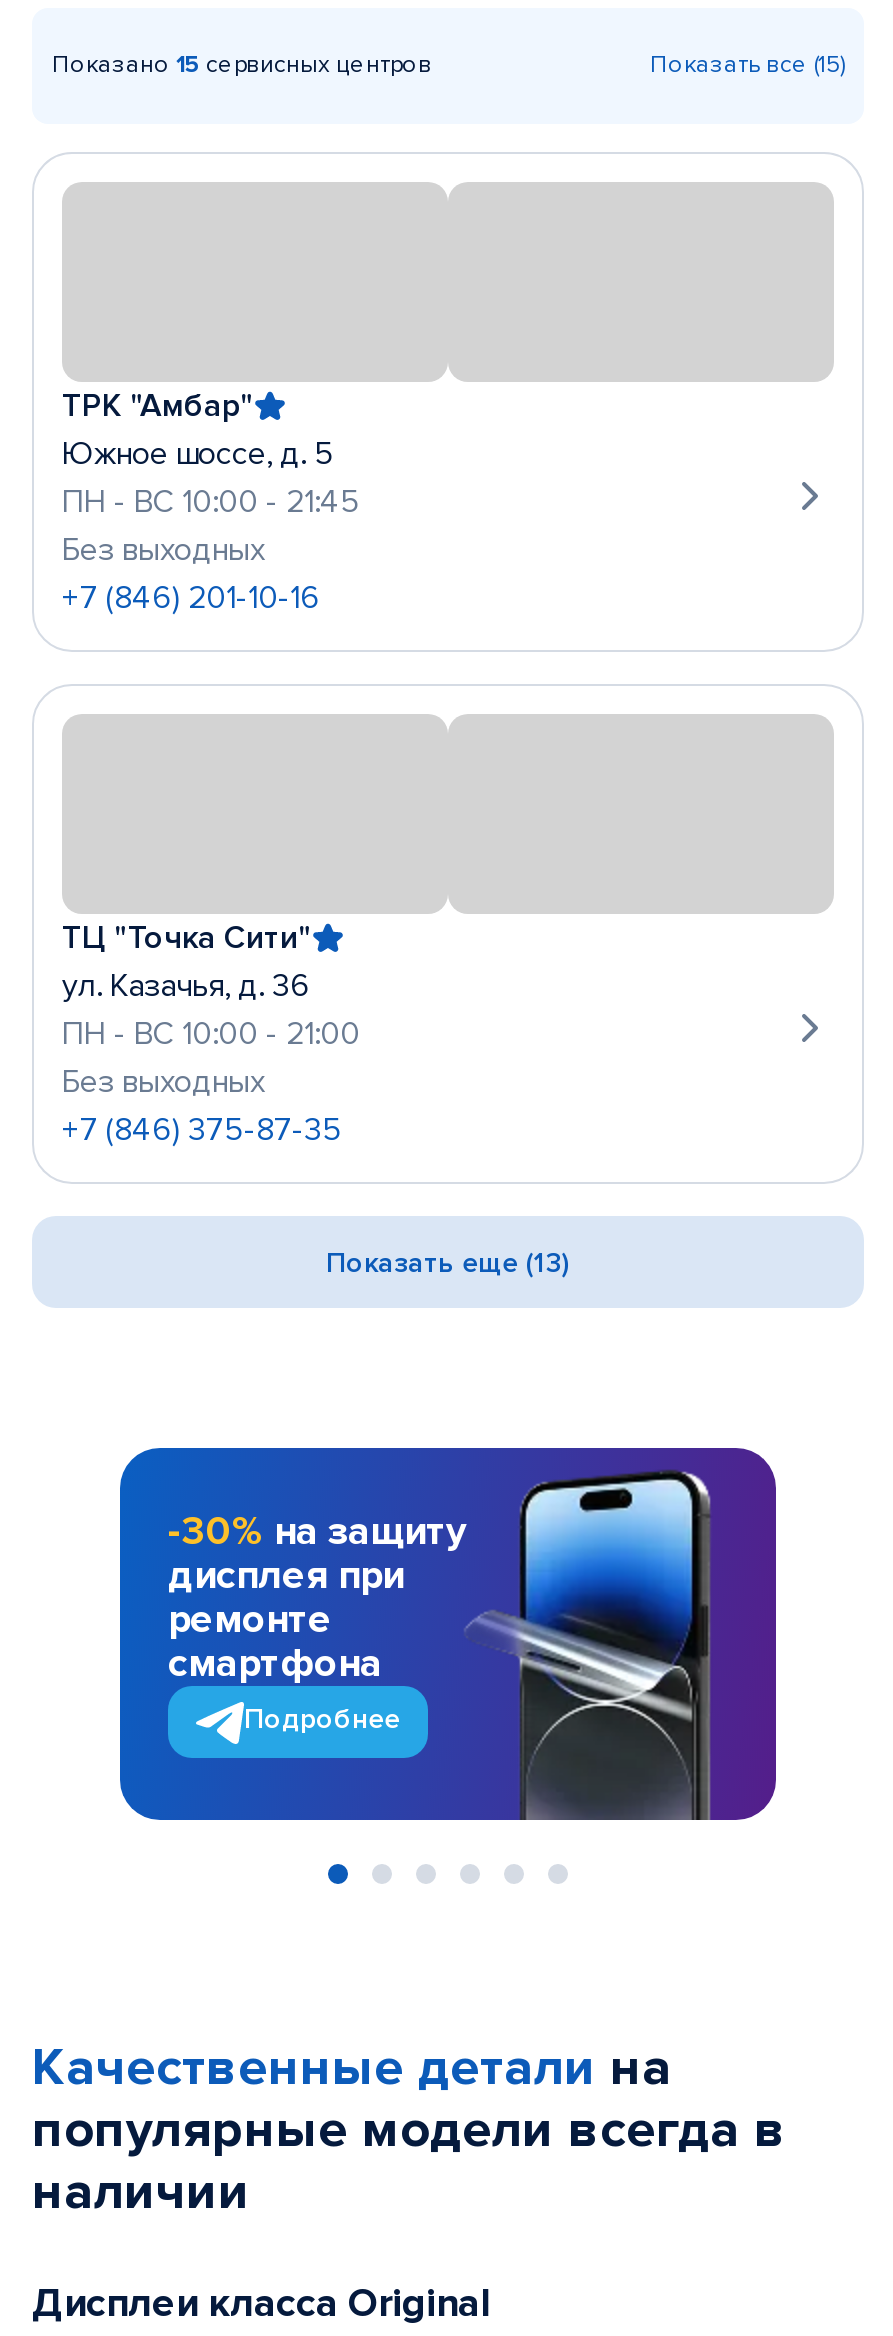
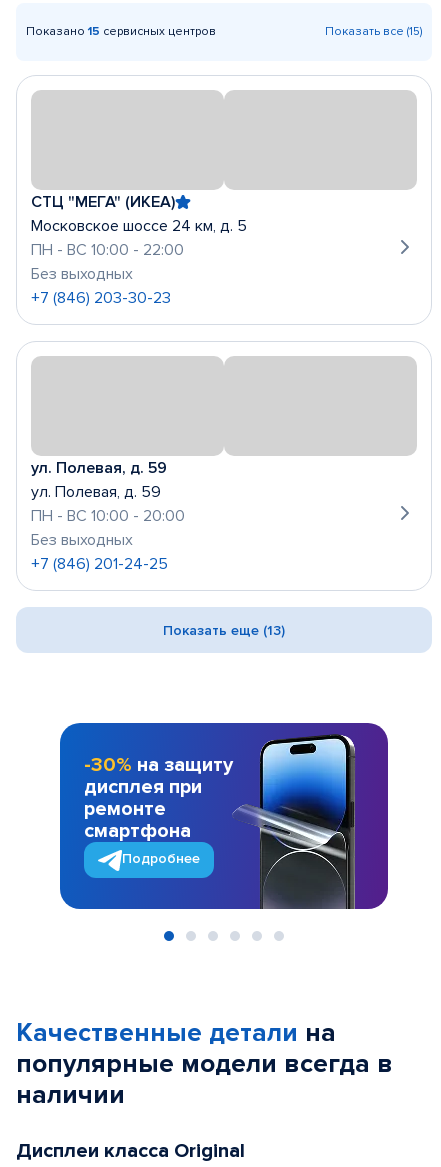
[62,387,360,523] ТРК "Амбар" | Южное шоссе, д. 5 | ПН - ВС 10:00 - 21:45 -> [31,192,247,260] СТЦ "МЕГА" (ИКЕА) | Московское шоссе 24 км, д. 5 | ПН - ВС 10:00 - 22:00
[62,579,320,619] +7 (846) 201-10-16 -> [31,288,171,308] +7 (846) 203-30-23
[62,919,360,1055] ТЦ "Точка Сити" | ул. Казачья, д. 36 | ПН - ВС 10:00 - 21:00 -> [31,458,185,526] ул. Полевая, д. 59 | ул. Полевая, д. 59 | ПН - ВС 10:00 - 20:00
[62,1111,342,1151] +7 (846) 375-87-35 -> [31,554,168,574] +7 (846) 201-24-25

